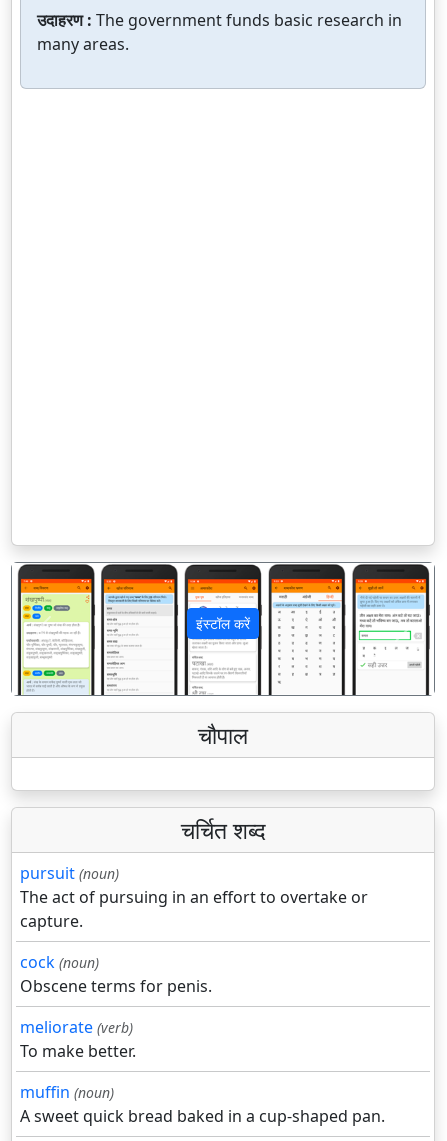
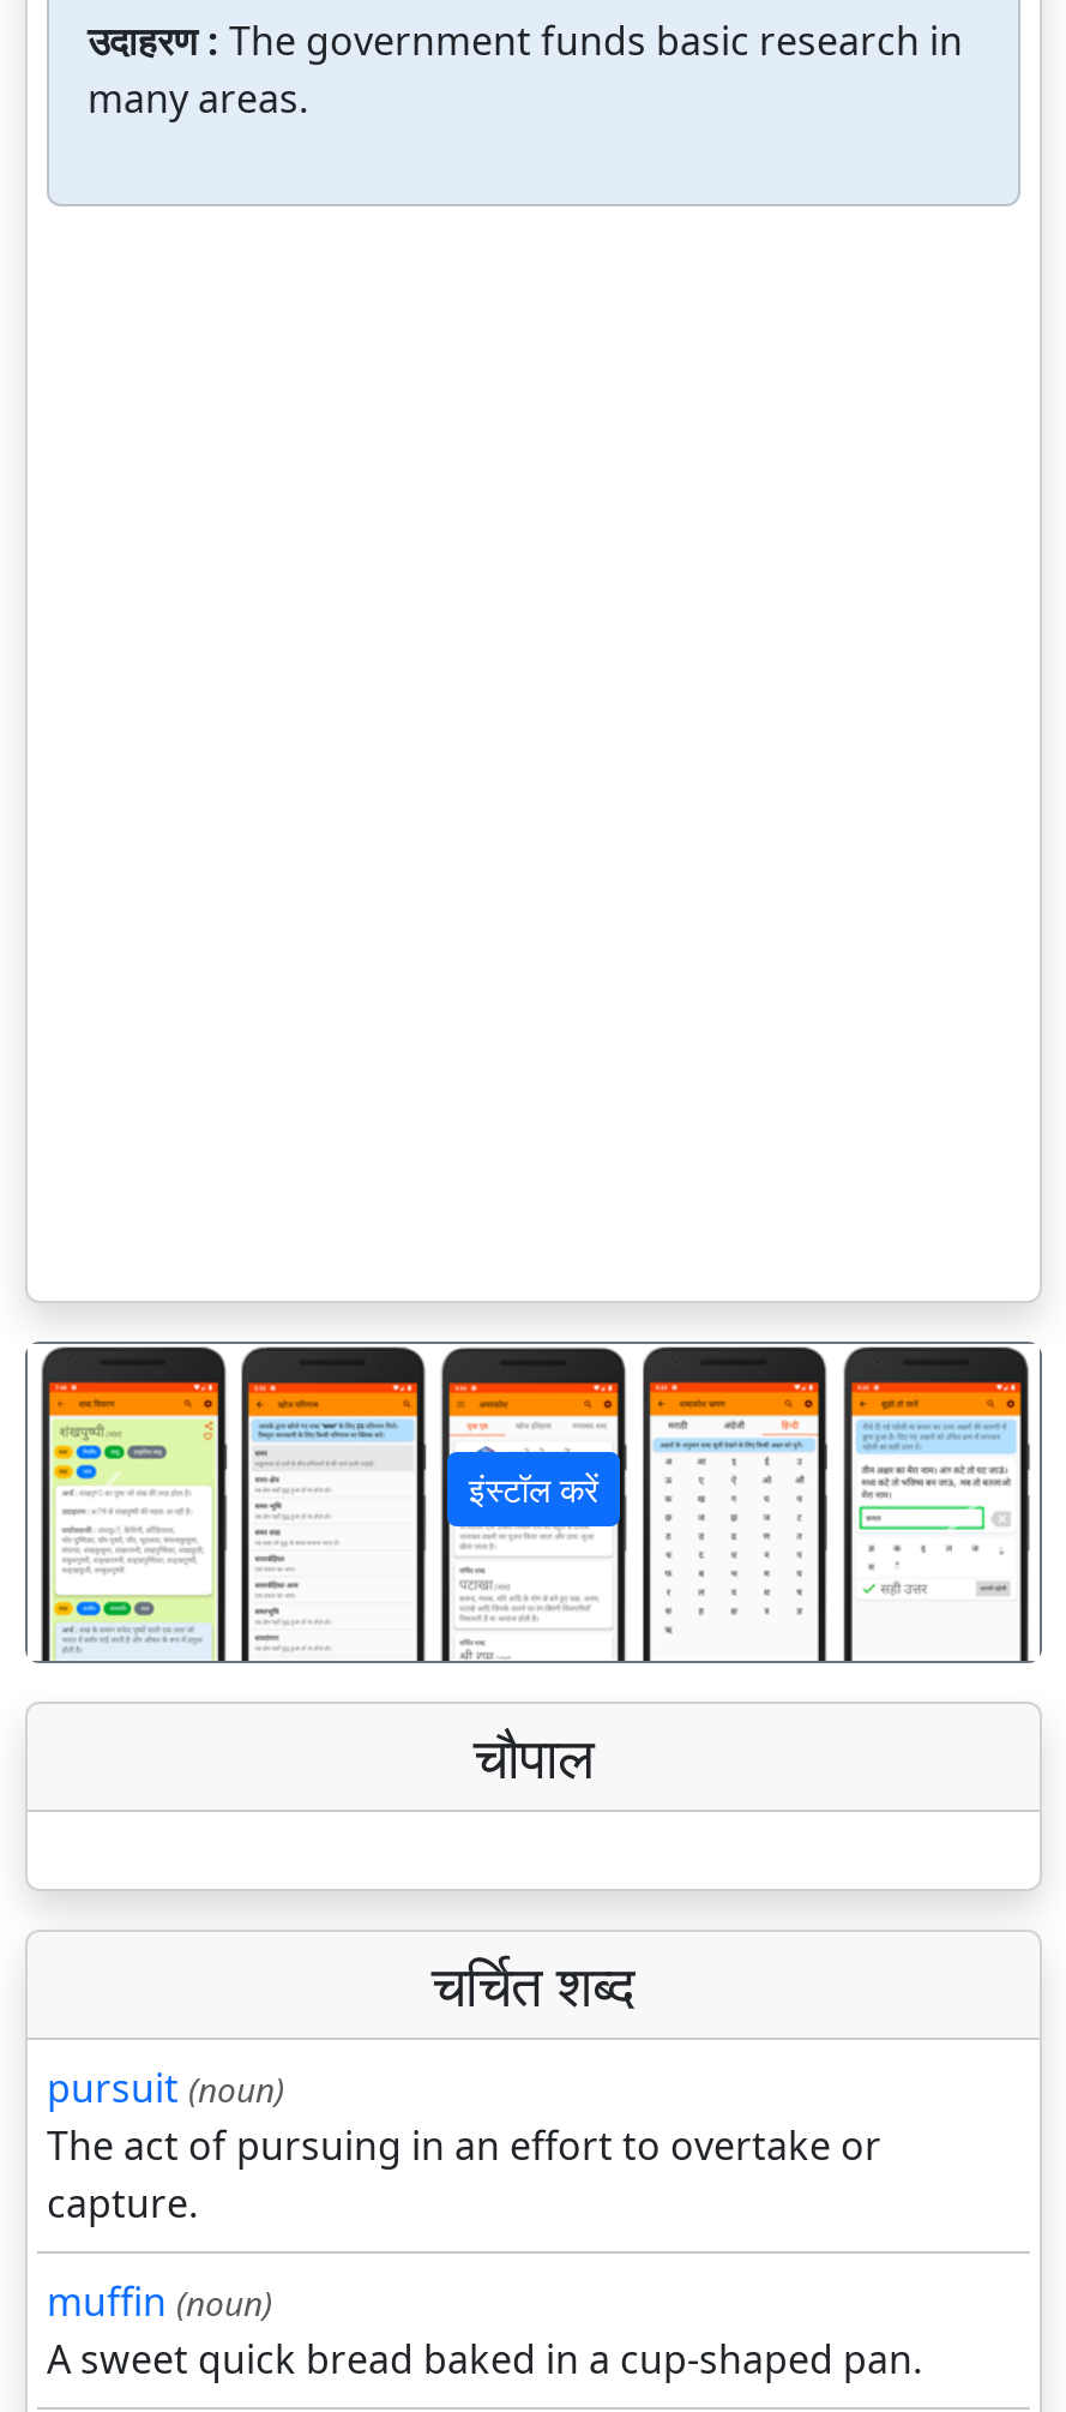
[20,951,212,1062] cock (noun) | Obscene terms for penis. | meliorate (verb) | To make better. -> none

